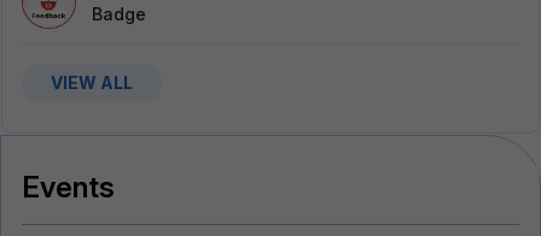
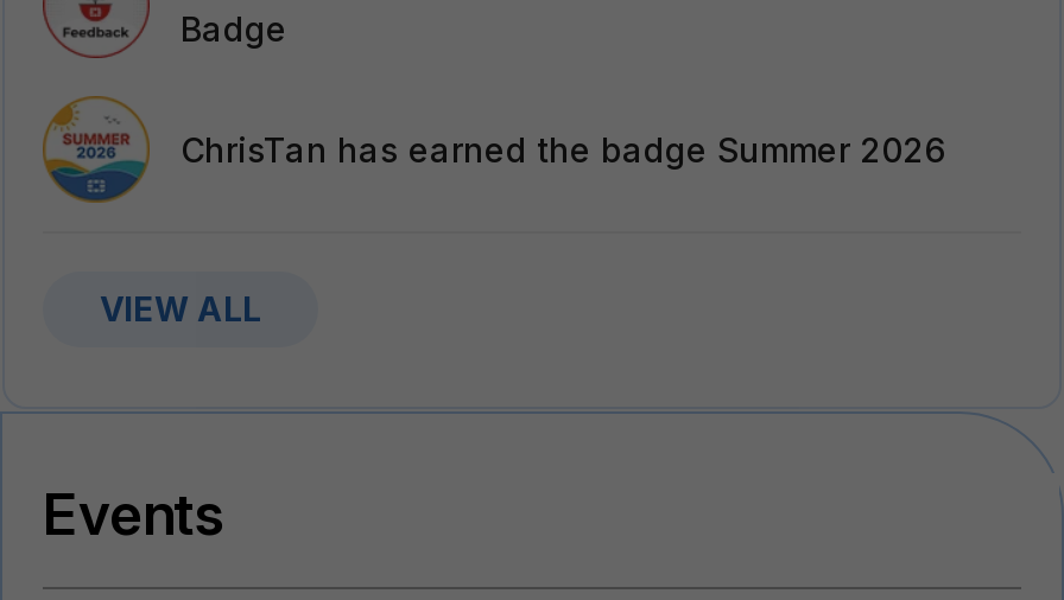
none -> [40,92,945,202] [image] | ChrisTan has earned the badge Summer 2026

